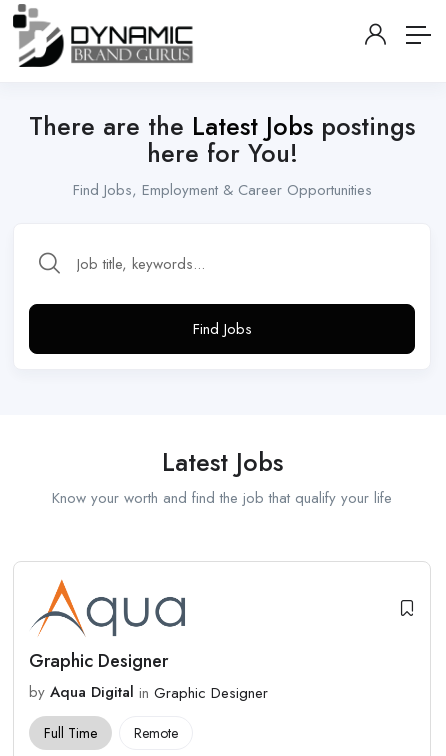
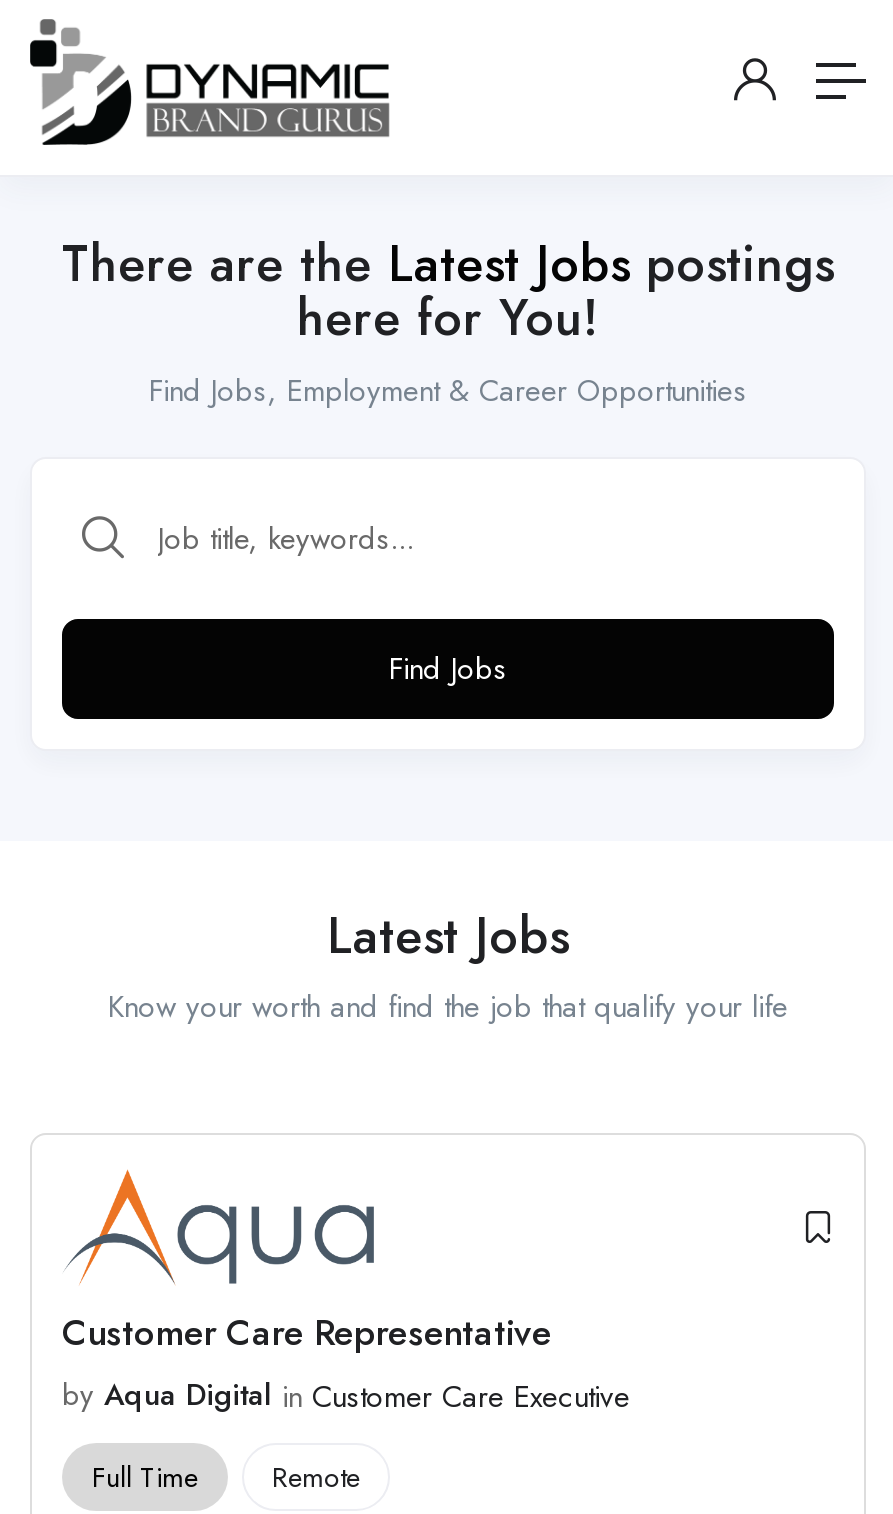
[29,648,268,703] Graphic Designer | by Aqua Digital in Graphic Designer -> [62,1307,640,1418] Customer Care Representative | by Aqua Digital in Customer Care Executive

